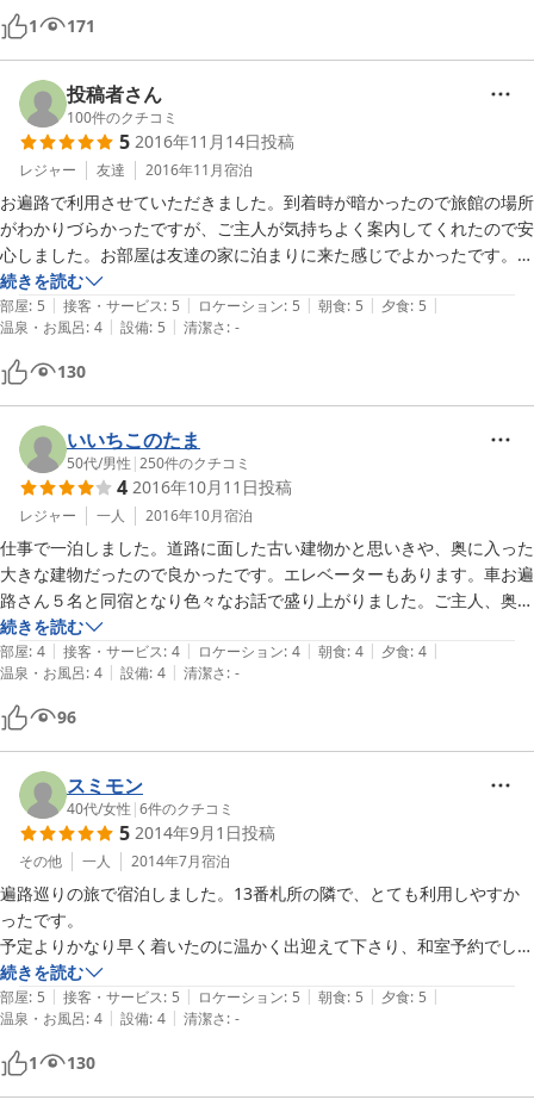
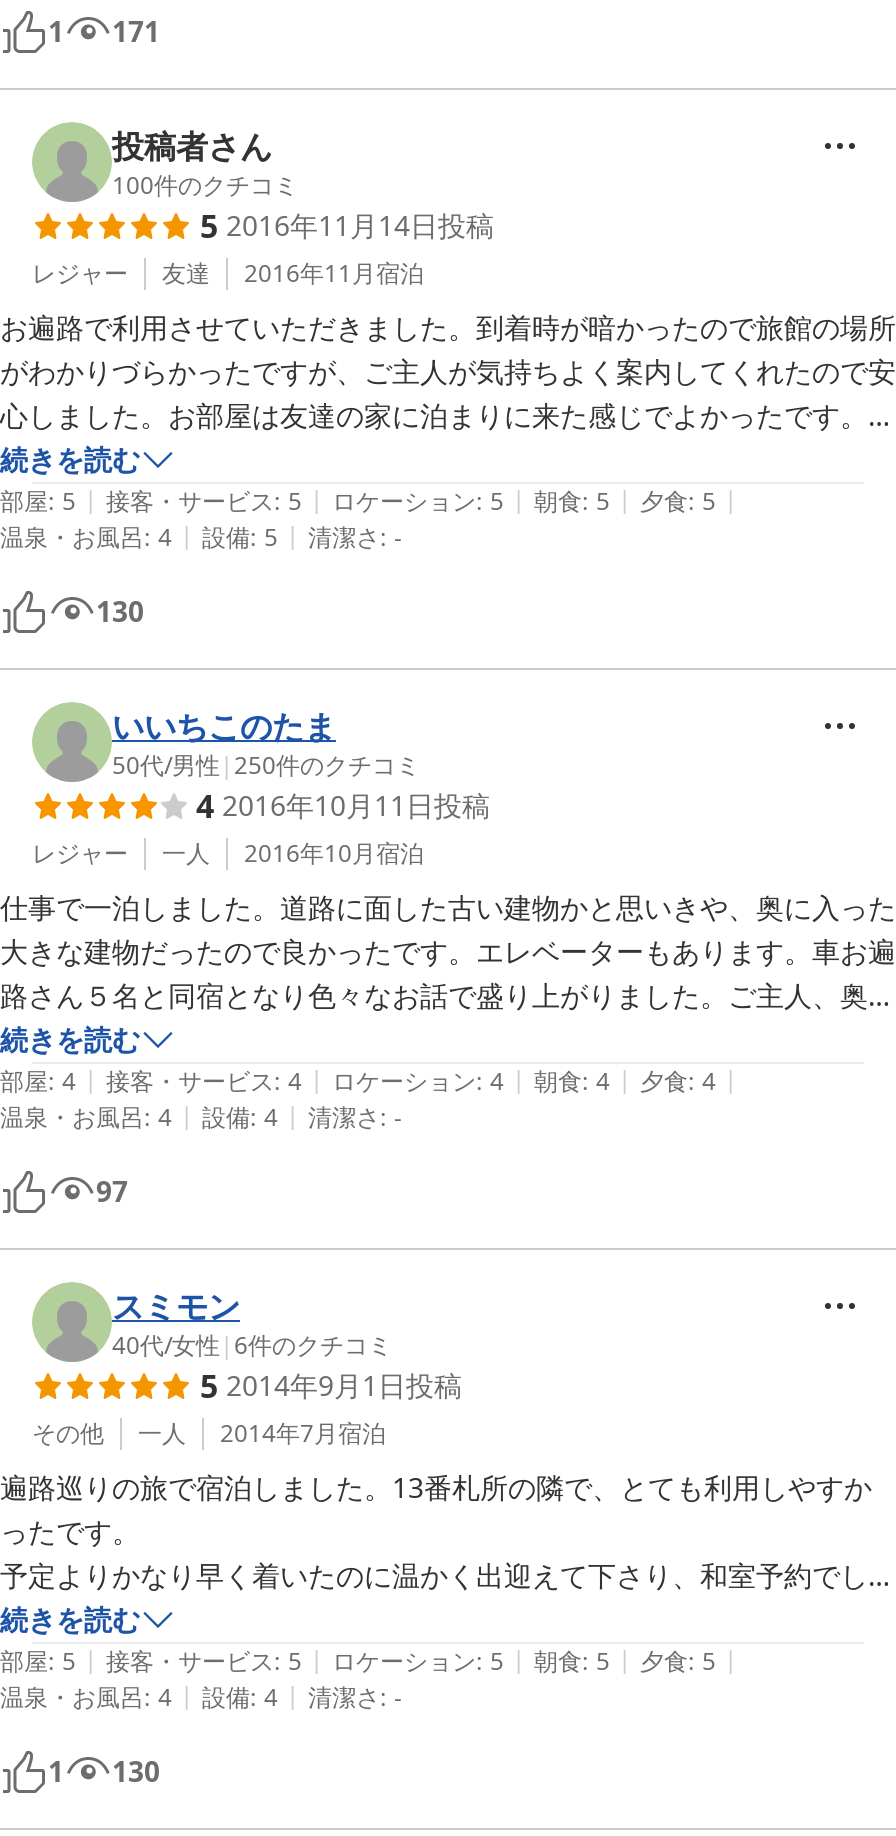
[57,706,76,728] 96 -> [96,1172,128,1210] 97

